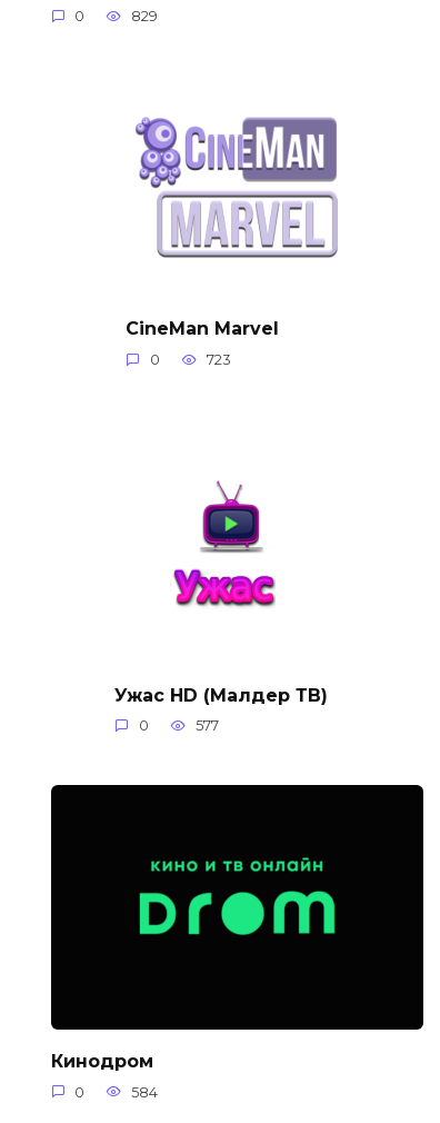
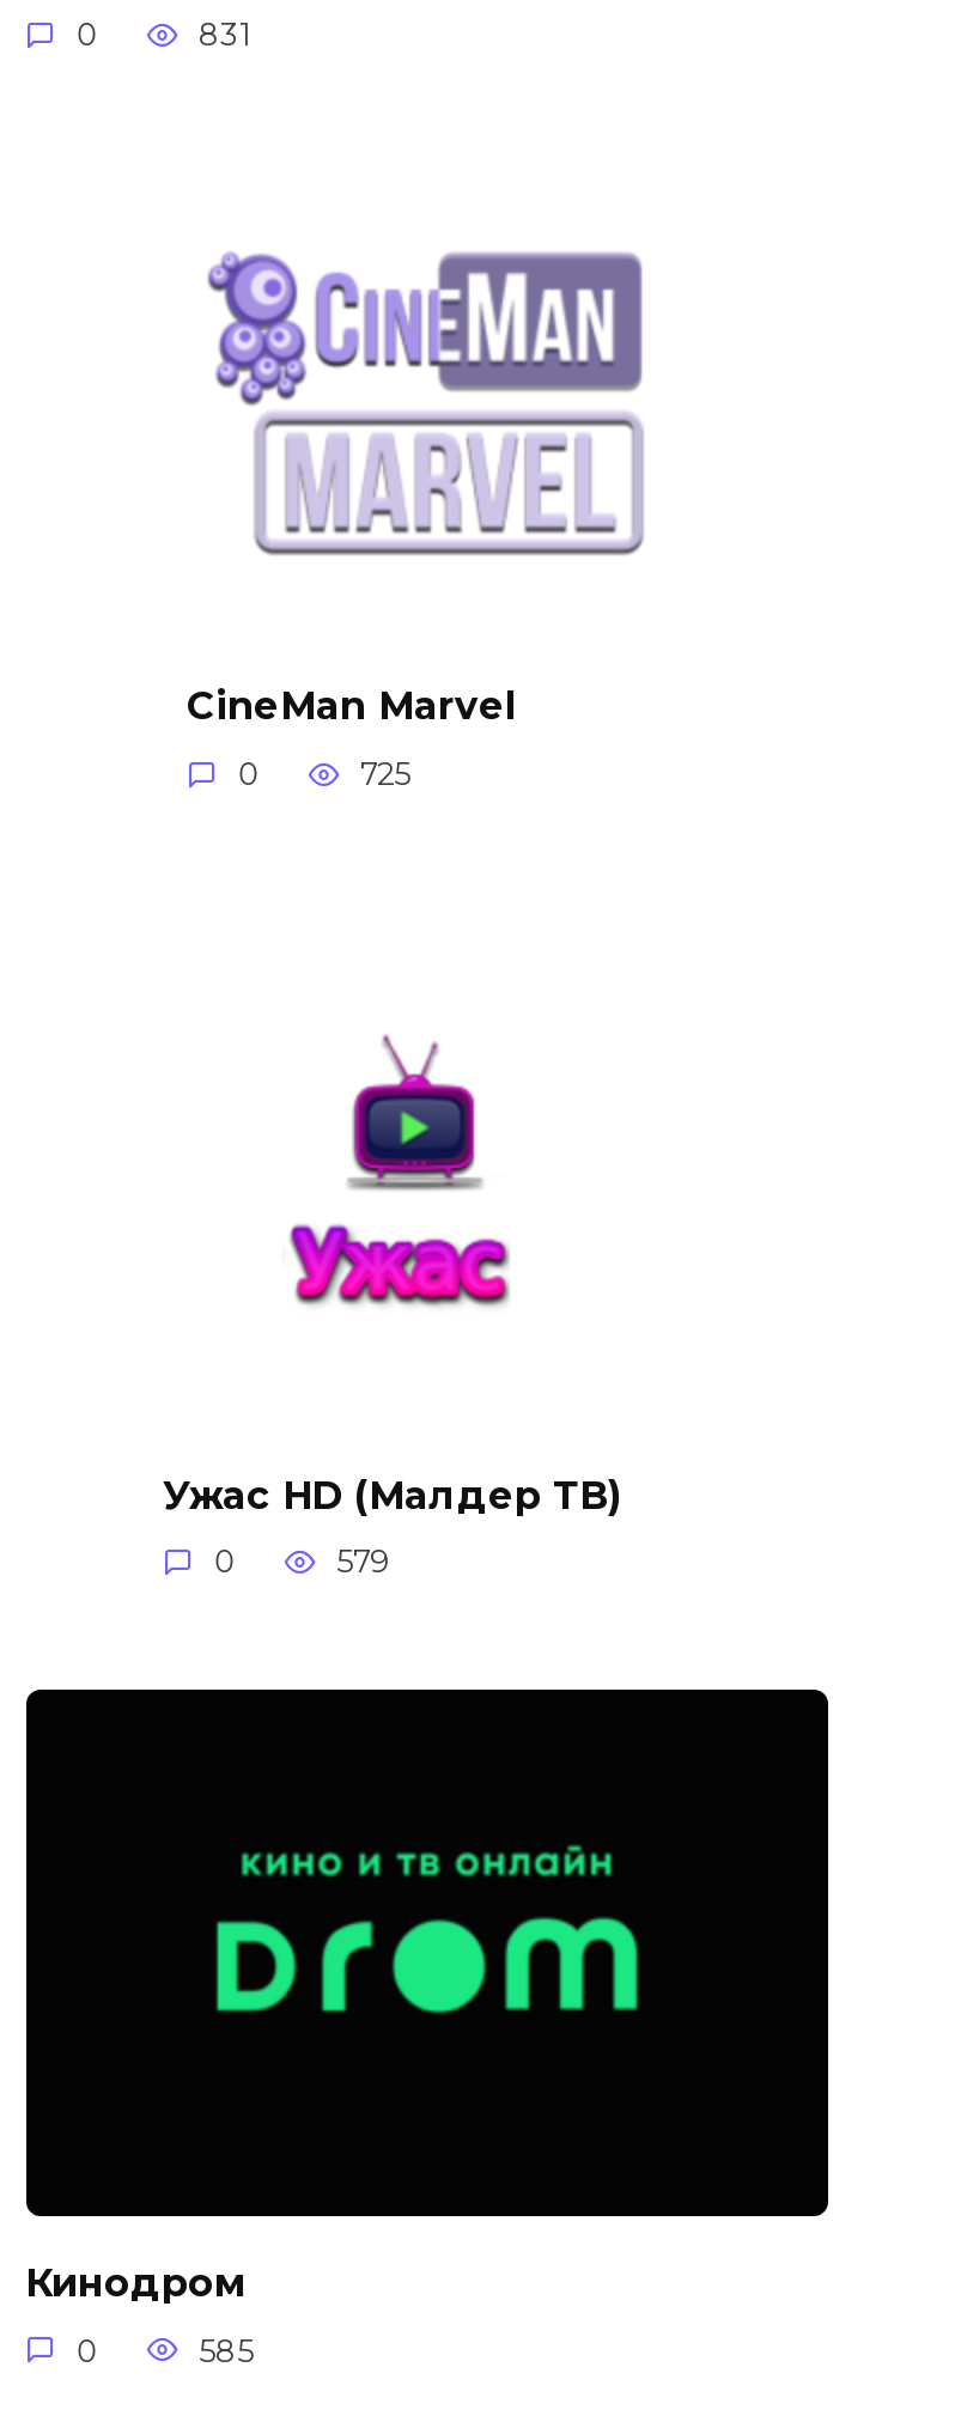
[131,8,158,24] 829 -> [199,17,249,53] 831
[206,352,231,368] 723 -> [360,757,410,793] 725
[195,718,218,734] 577 -> [336,1545,389,1581] 579
[131,1084,158,1100] 584 -> [199,2333,254,2369] 585

